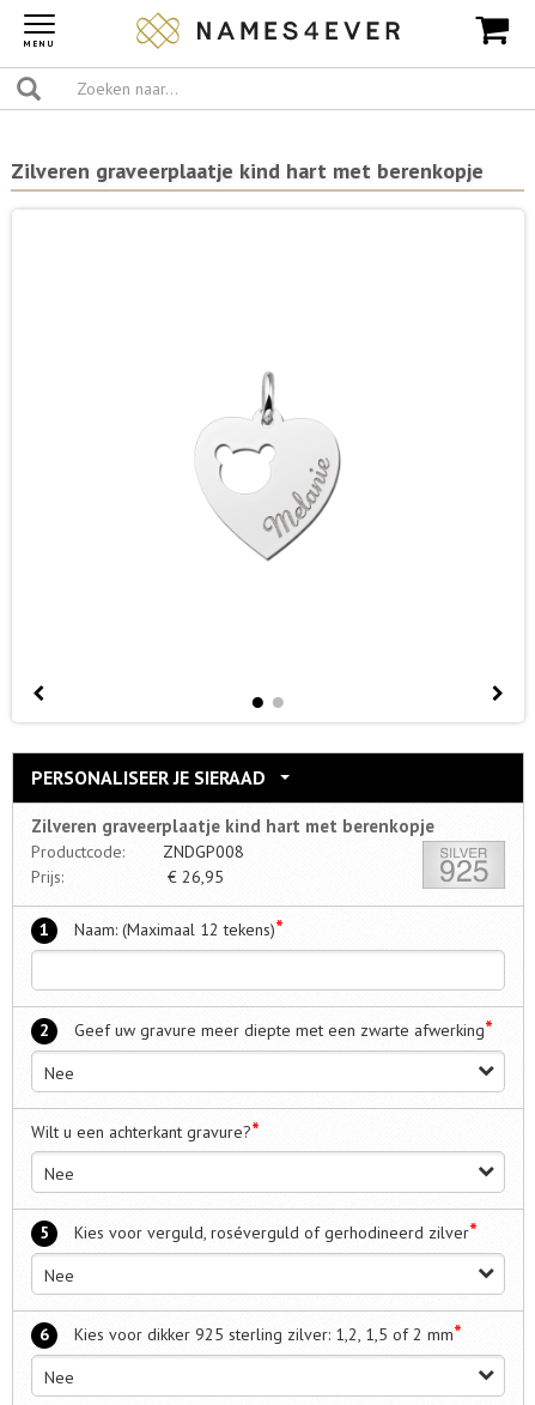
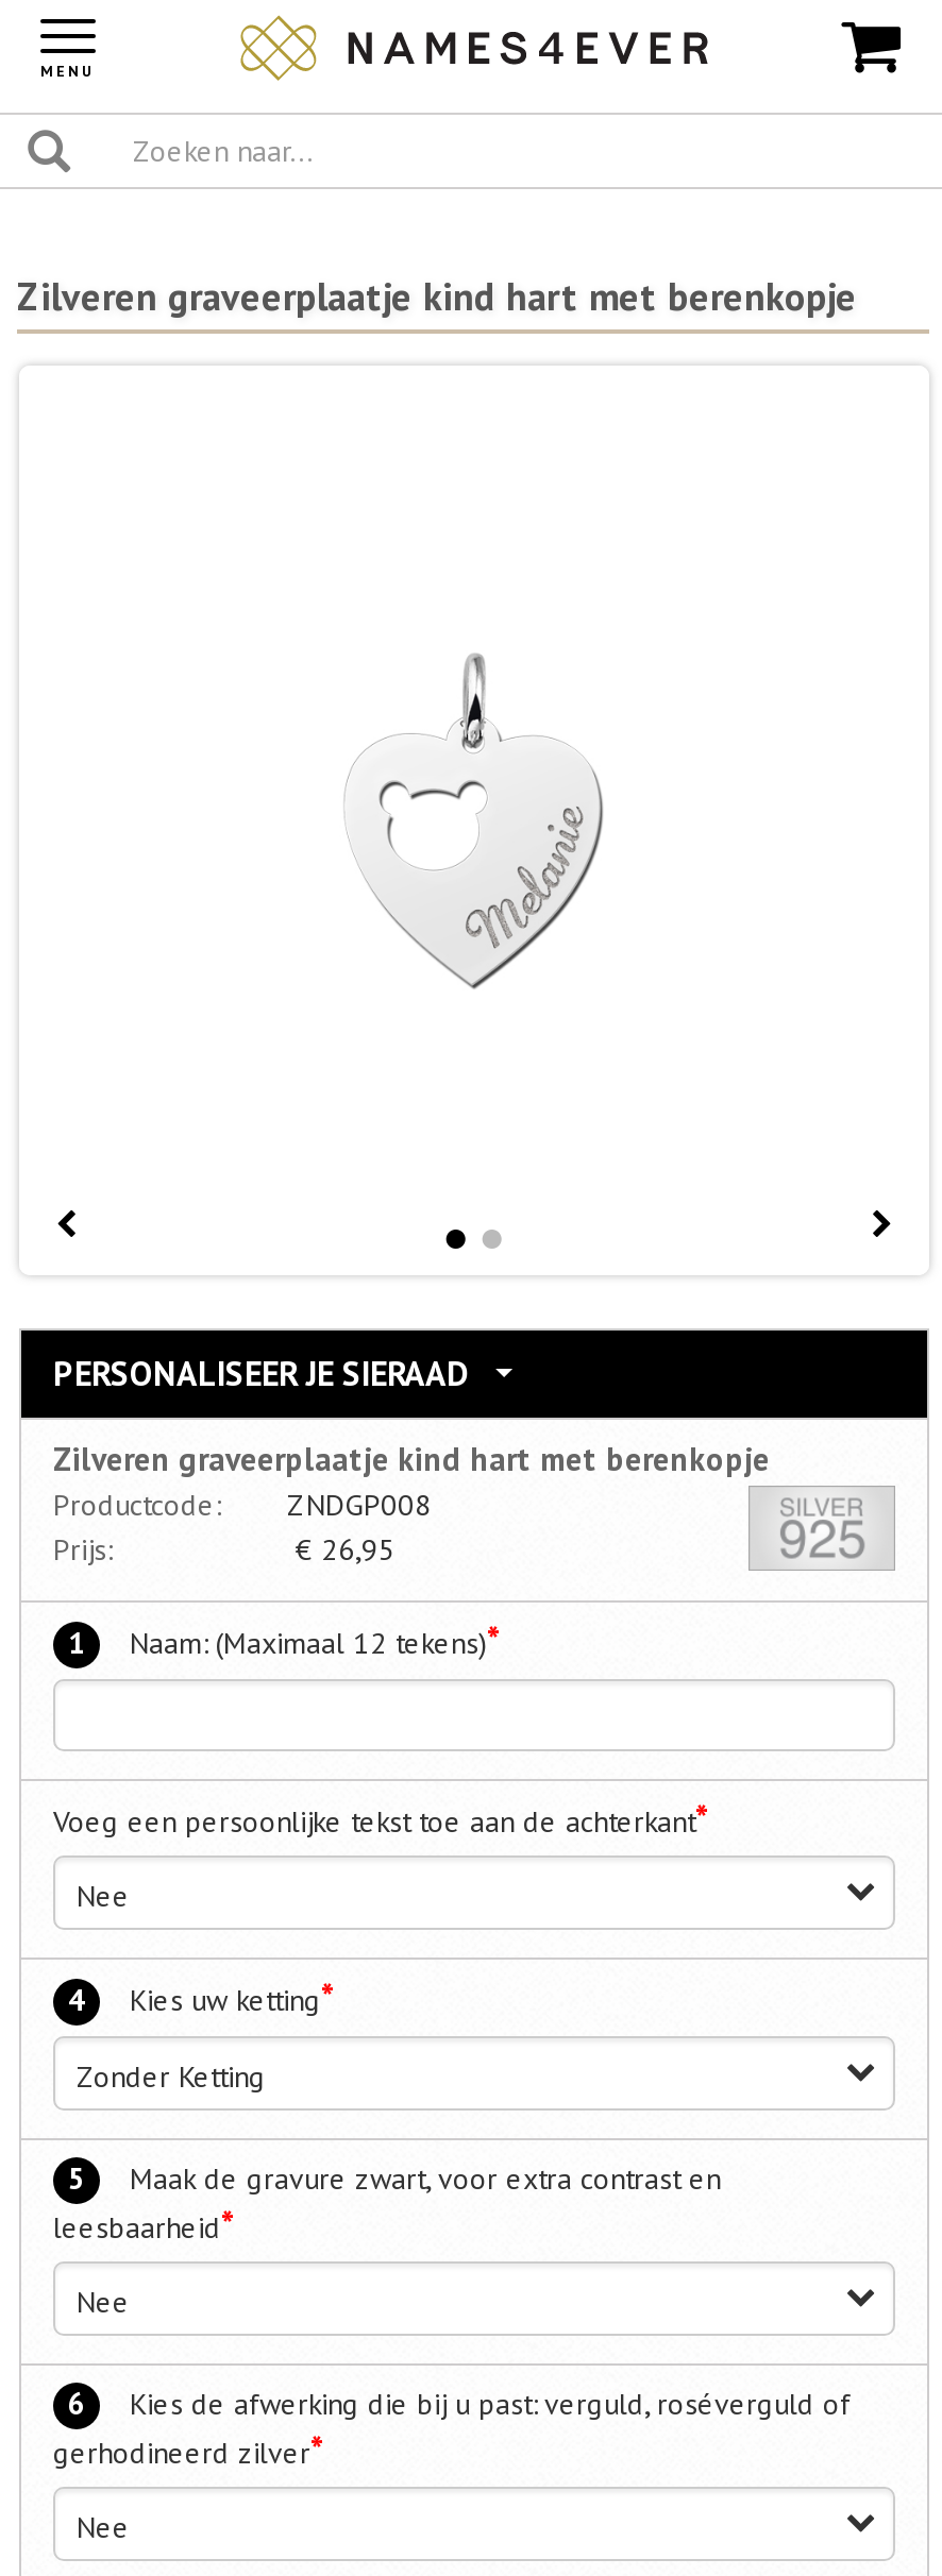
[39,1015,493,1042] 2 | Geef uw gravure meer diepte met een zwarte afwerking* -> [53,1796,710,1842] Voeg een persoonlijke tekst toe aan de achterkant*
[31,1117,260,1144] Wilt u een achterkant gravure?* -> [68,1974,336,2021] 4 | Kies uw ketting*
[44,1163,74,1184] Nee -> [77,2057,266,2095] Zonder Ketting
[74,1218,478,1244] Kies voor verguld, roséverguld of gerhodineerd zilver* -> [53,2159,721,2248] Maak de gravure zwart, voor extra contrast en | leesbaarheid*
[74,1320,462,1346] Kies voor dikker 925 sterling zilver: 1,2, 1,5 of 2 mm* -> [53,2384,851,2474] Kies de afwerking die bij u past: verguld, roséverguld of | gerhodineerd zilver*

